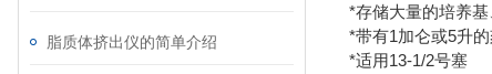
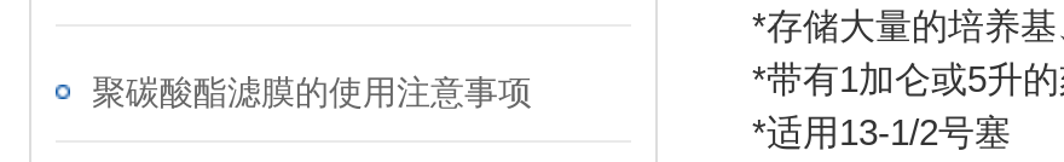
[47,33,217,51] 脂质体挤出仪的简单介绍 -> [92,73,532,111] 聚碳酸酯滤膜的使用注意事项

